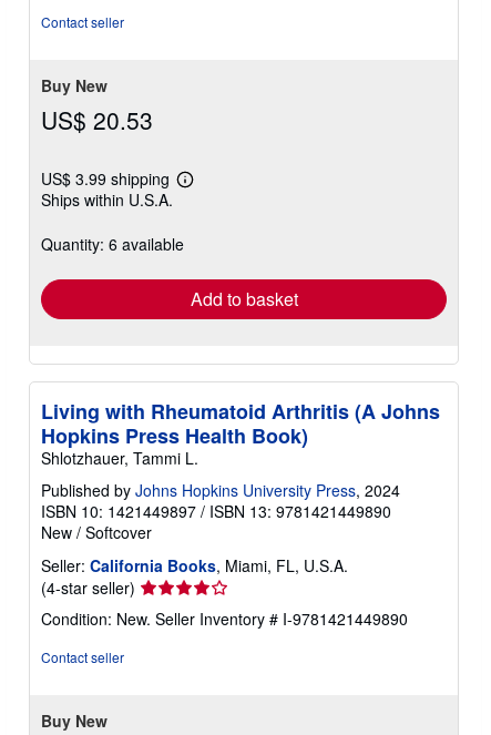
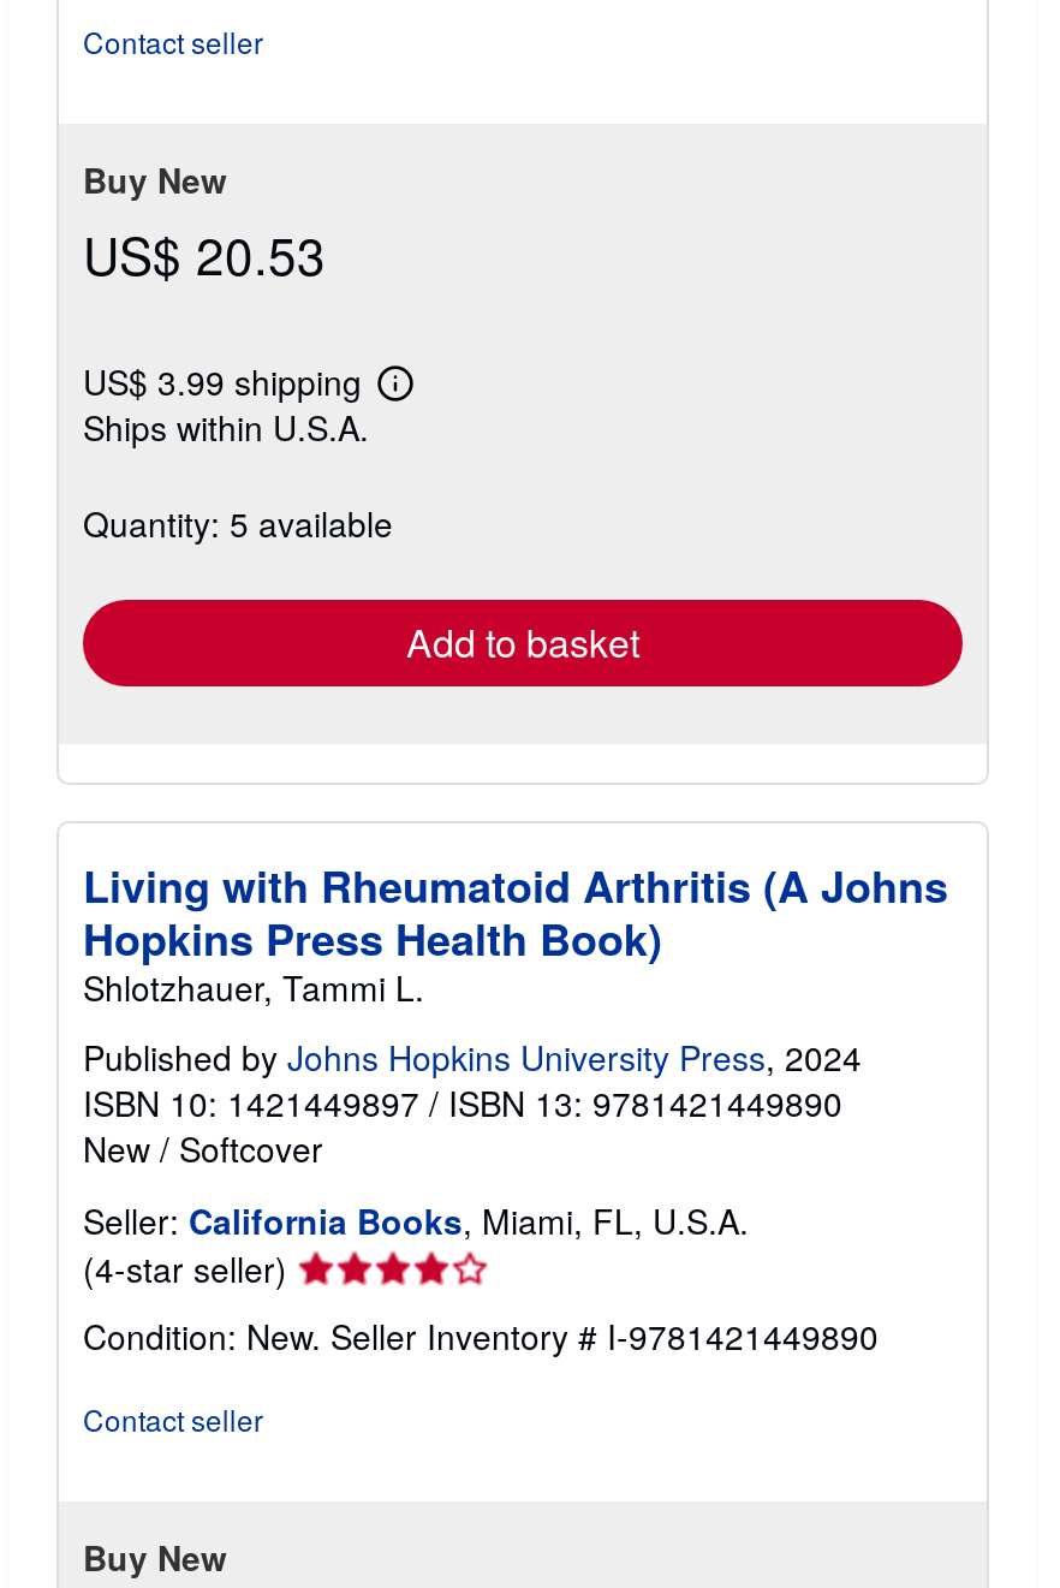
[41,233,184,255] Quantity: 6 available -> [83,500,393,548] Quantity: 5 available

